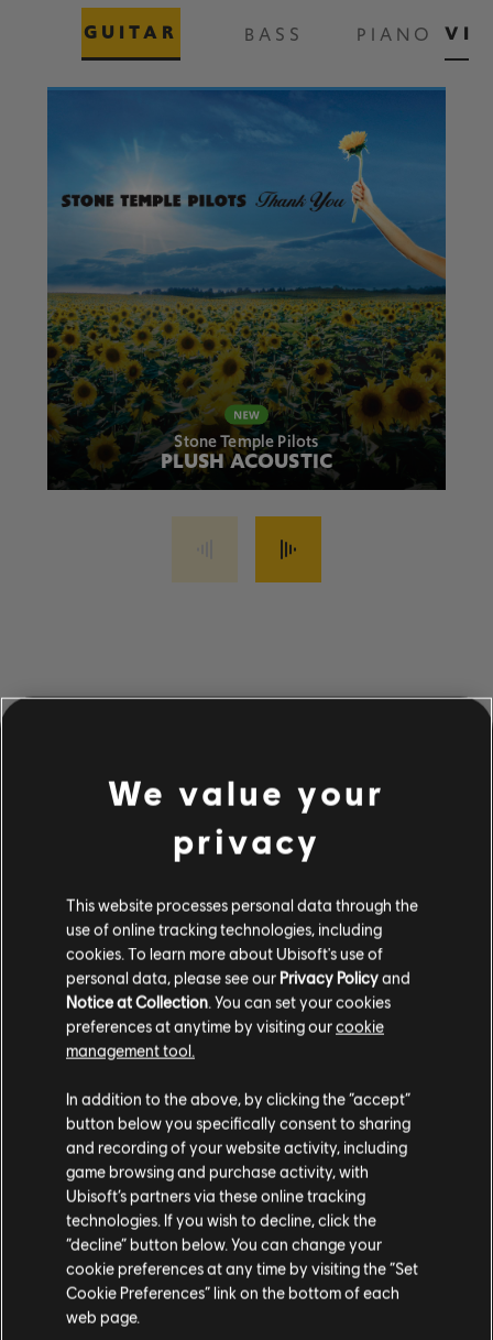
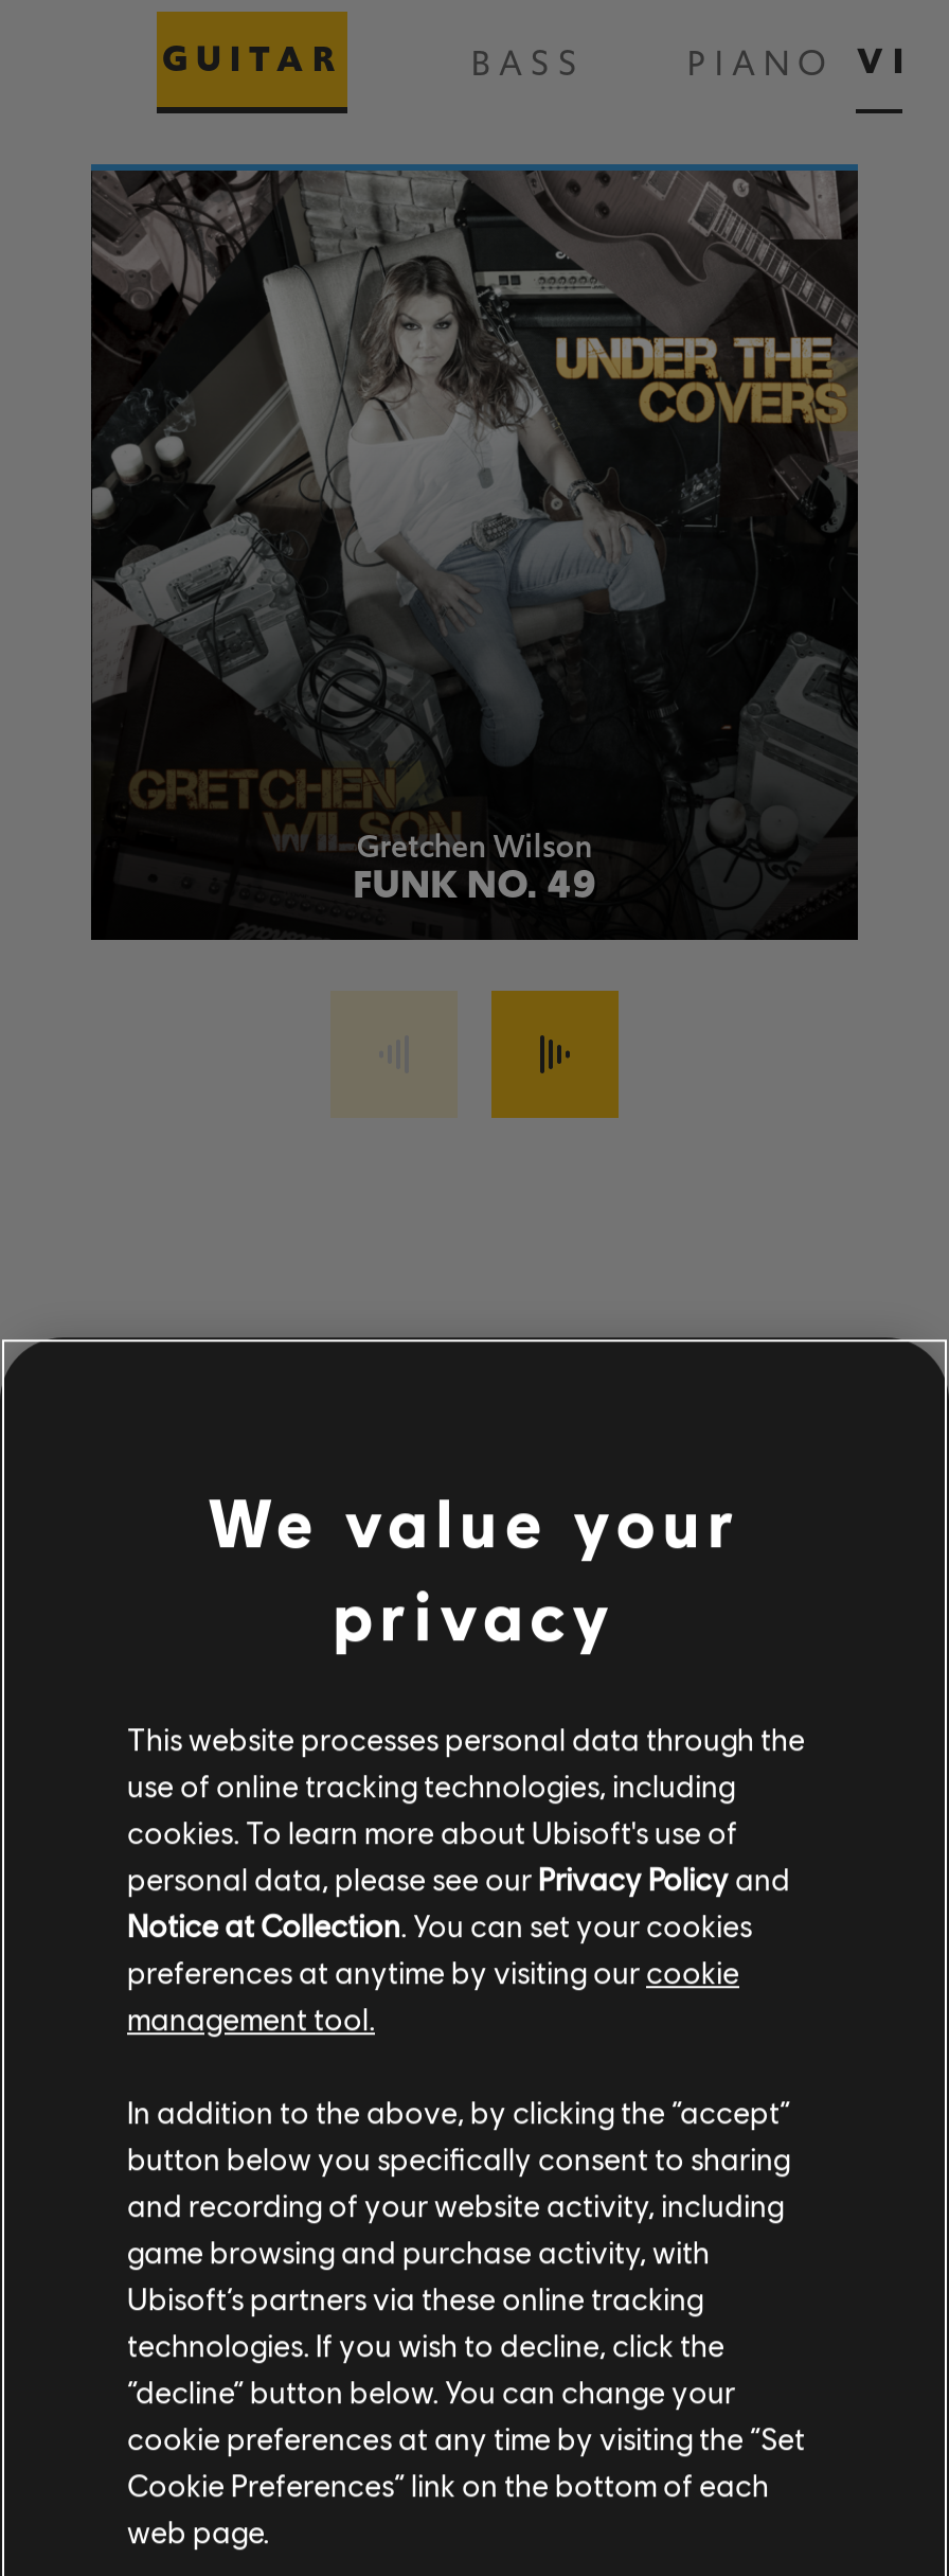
[46,90,447,487] [image] | Stone Temple Pilots | PLUSH ACOUSTIC -> [89,171,860,936] [image] | Gretchen Wilson | FUNK NO. 49

